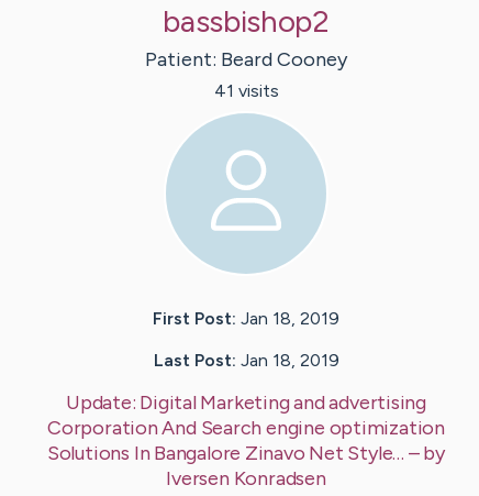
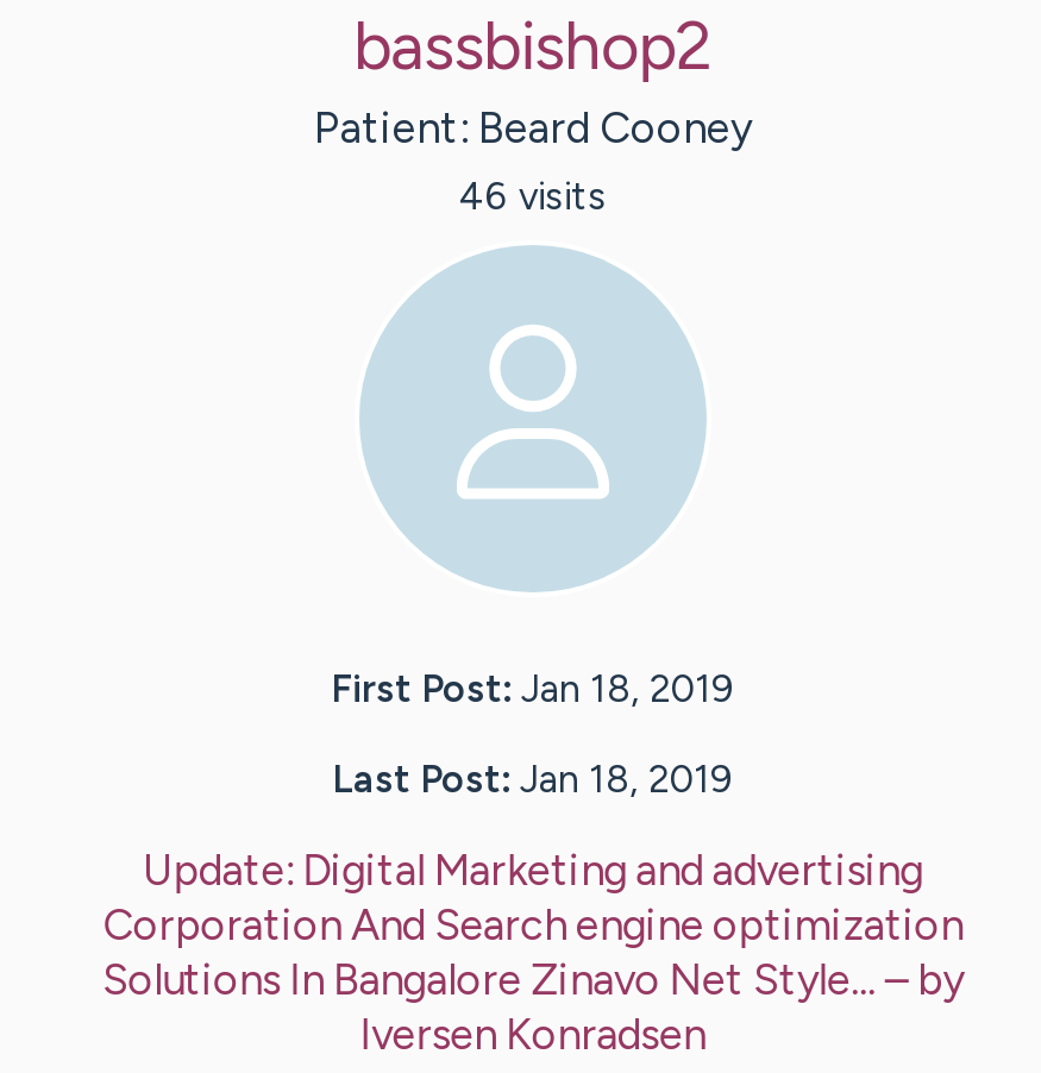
[214,81,279,102] 41 visits -> [459,174,607,220] 46 visits

